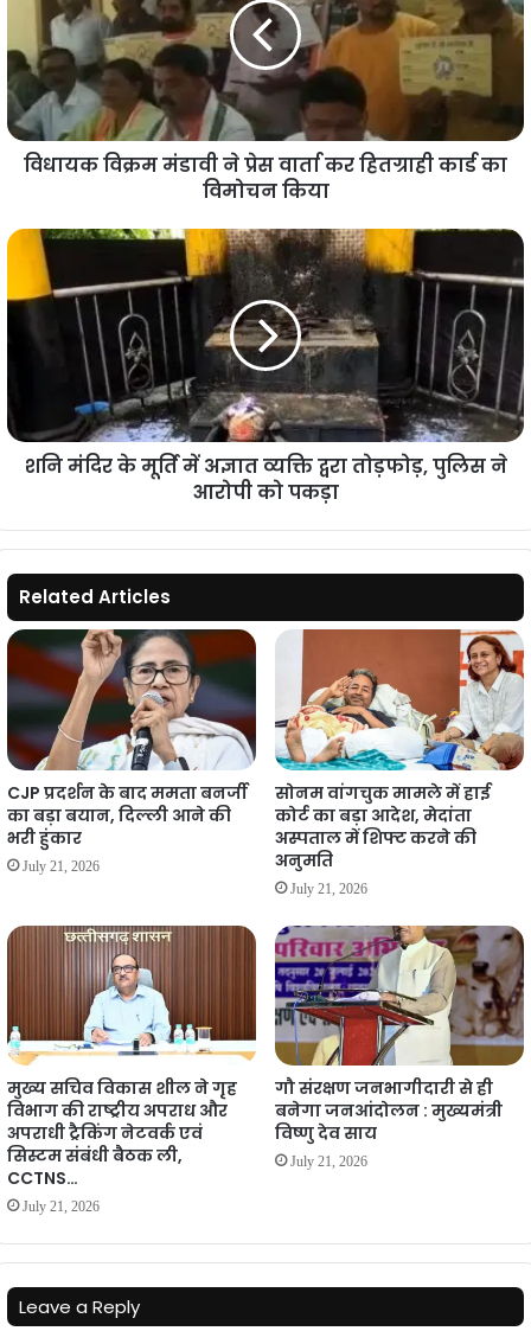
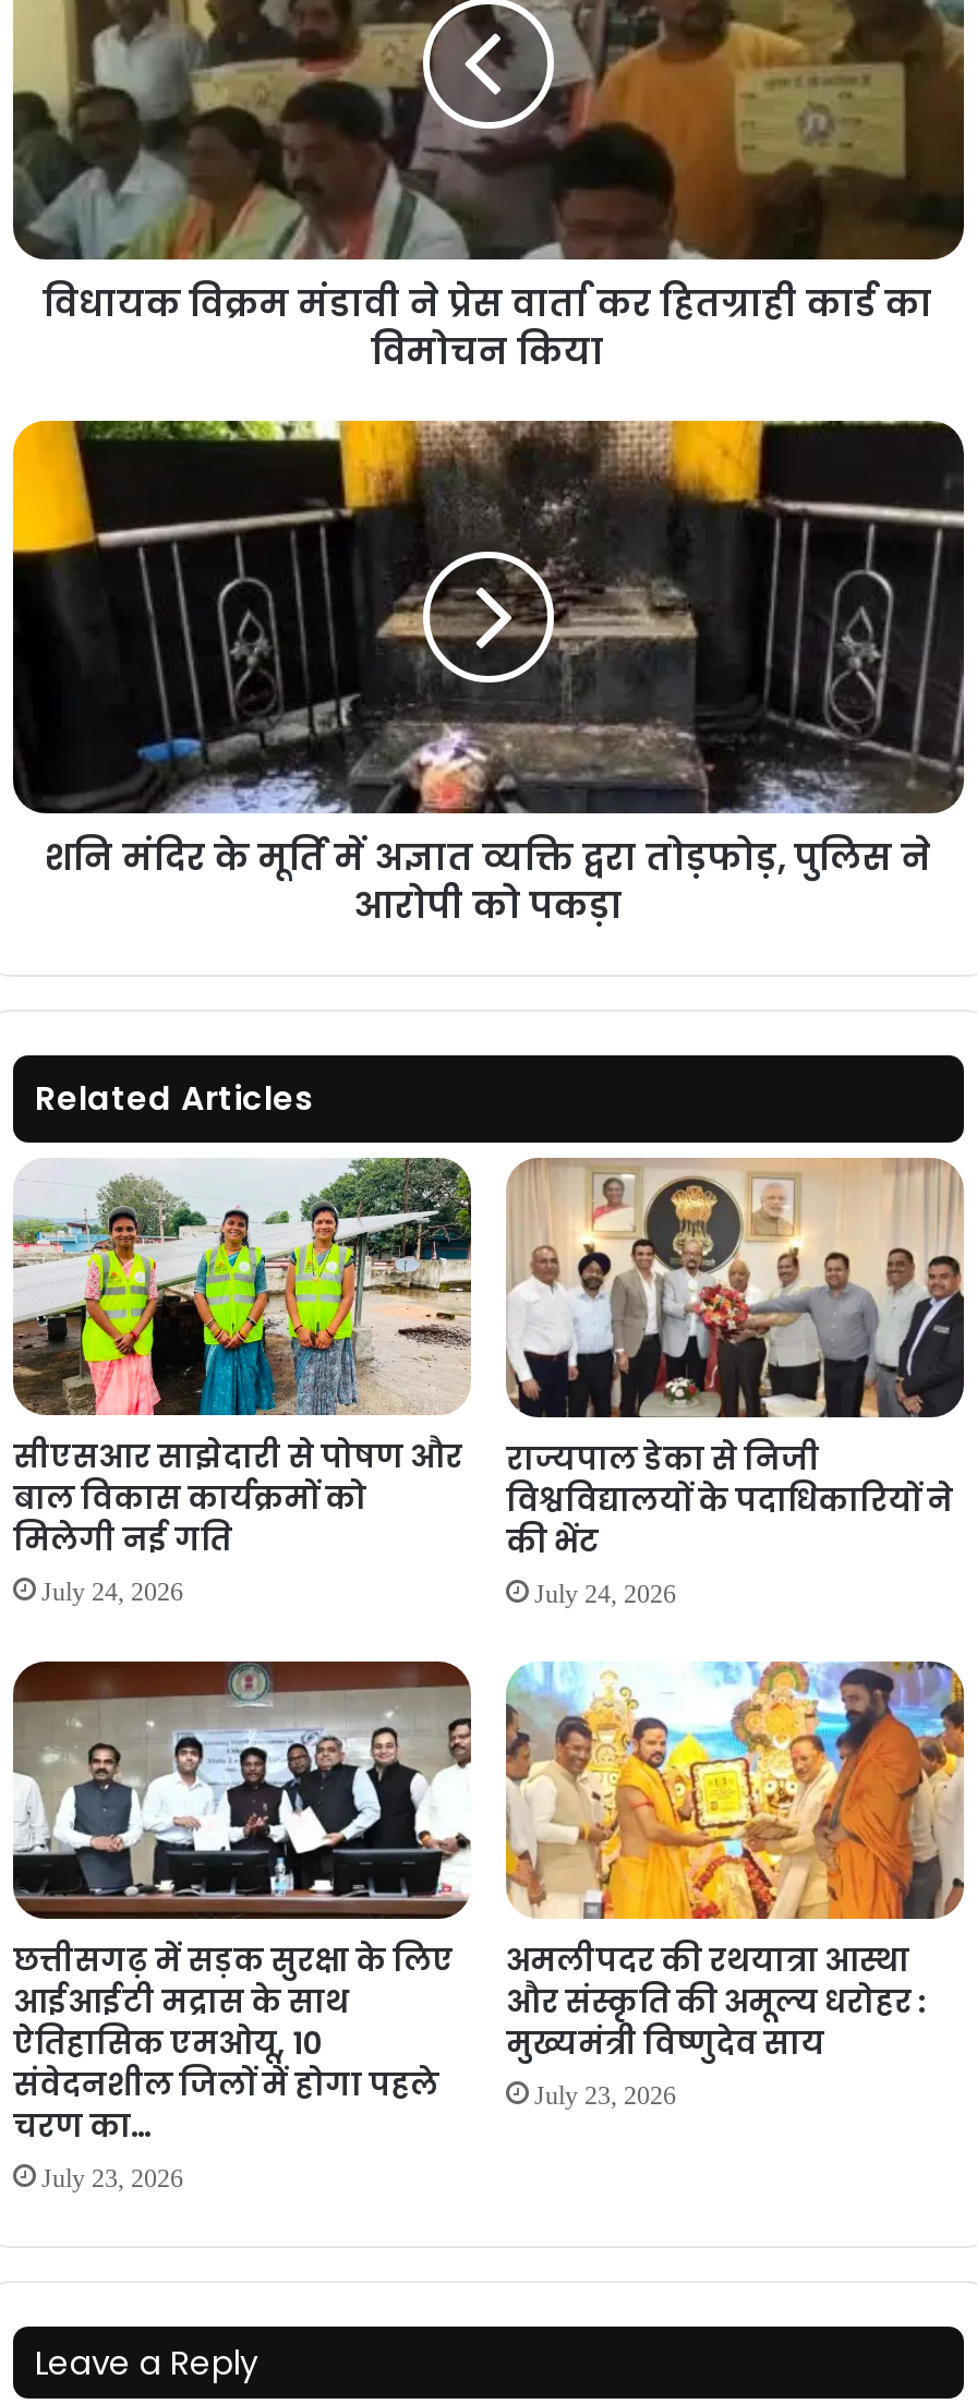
[6,628,257,874] [image] | CJP प्रदर्शन के बाद ममता बनर्जी | का बड़ा बयान, दिल्ली आने की | भरी हुंकार | July 21, 2026 -> [11,1156,471,1608] [image] | सीएसआर साझेदारी से पोषण और | बाल विकास कार्यक्रमों को | मिलेगी नई गति | July 24, 2026
[275,629,525,897] [image] | सोनम वांगचुक मामले में हाई | कोर्ट का बड़ा आदेश, मेदांता | अस्पताल में शिफ्ट करने की | अनुमति | July 21, 2026 -> [506,1158,966,1609] [image] | राज्यपाल डेका से निजी | विश्वविद्यालयों के पदाधिकारियों ने | की भेंट | July 24, 2026
[6,926,257,1215] [image] | मुख्य सचिव विकास शील ने गृह | विभाग की राष्ट्रीय अपराध और | अपराधी ट्रैकिंग नेटवर्क एवं | सिस्टम संबंधी बैठक ली, | CCTNS… | July 21, 2026 -> [13,1664,471,2194] [image] | छत्तीसगढ़ में सड़क सुरक्षा के लिए | आईआईटी मद्रास के साथ | ऐतिहासिक एमओयू, 10 | संवेदनशील जिलों में होगा पहले | चरण का… | July 23, 2026
[274,924,525,1170] [image] | गौ संरक्षण जनभागीदारी से ही | बनेगा जनआंदोलन : मुख्यमंत्री | विष्णु देव साय | July 21, 2026 -> [504,1659,966,2111] [image] | अमलीपदर की रथयात्रा आस्था | और संस्कृति की अमूल्य धरोहर : | मुख्यमंत्री विष्णुदेव साय | July 23, 2026

